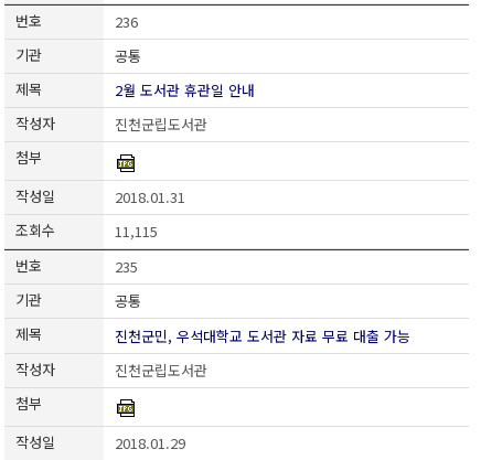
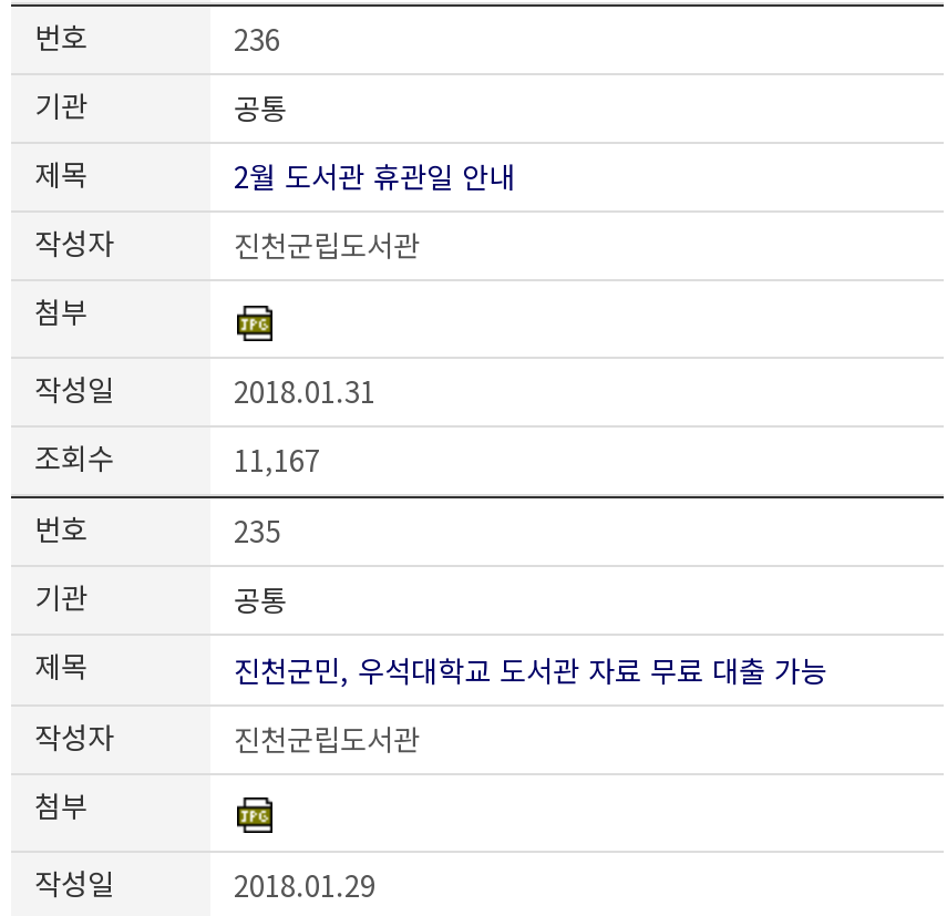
[115,221,158,242] 11,115 -> [233,439,320,481] 11,167

